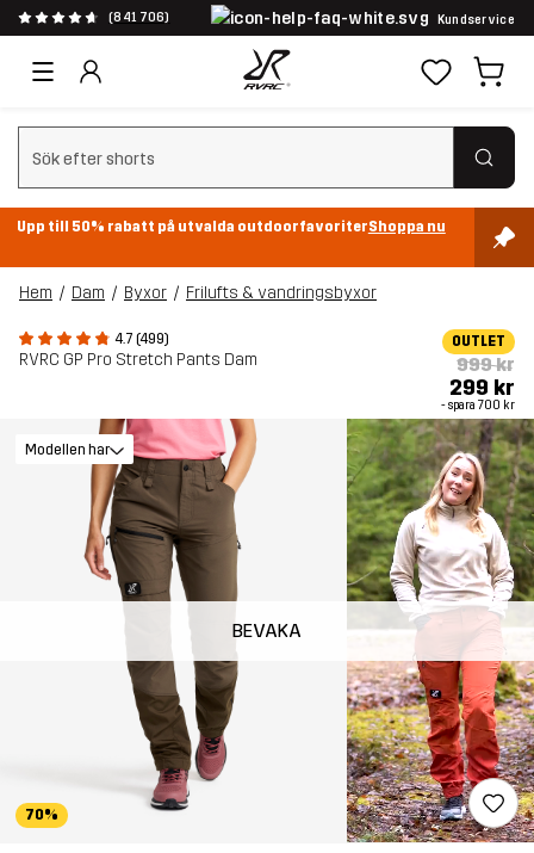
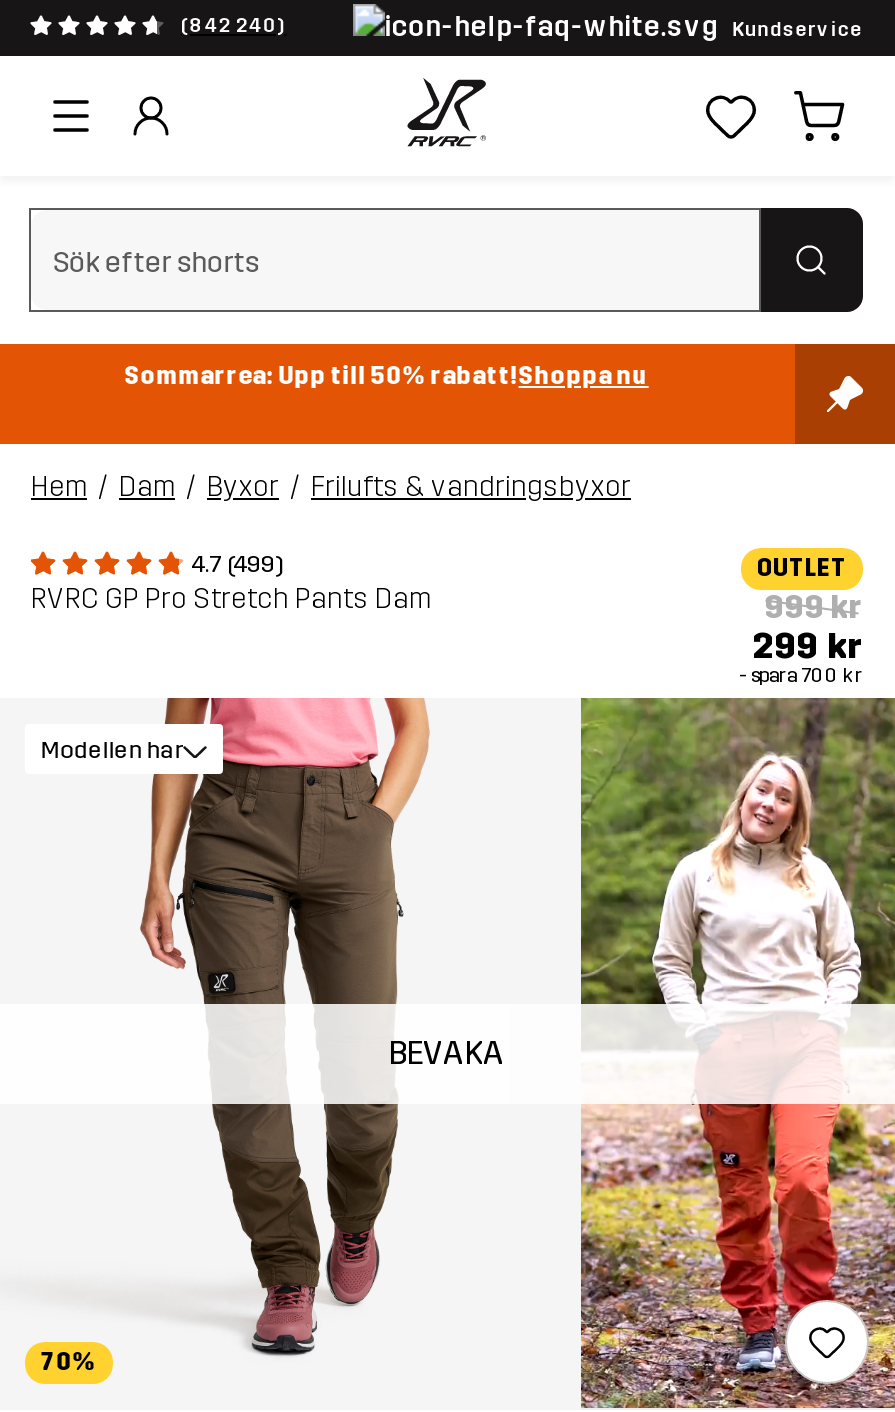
[108,11,170,25] (841 706) -> [181,14,286,38] (842 240)
[16,218,446,235] Upp till 50% rabatt på utvalda outdoorfavoriterShoppa nu -> [125,361,649,389] Sommarrea: Upp till 50% rabatt!Shoppa nu

